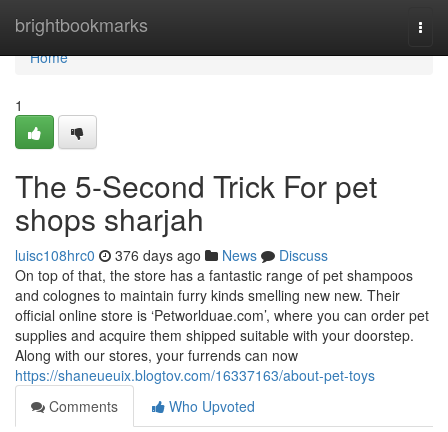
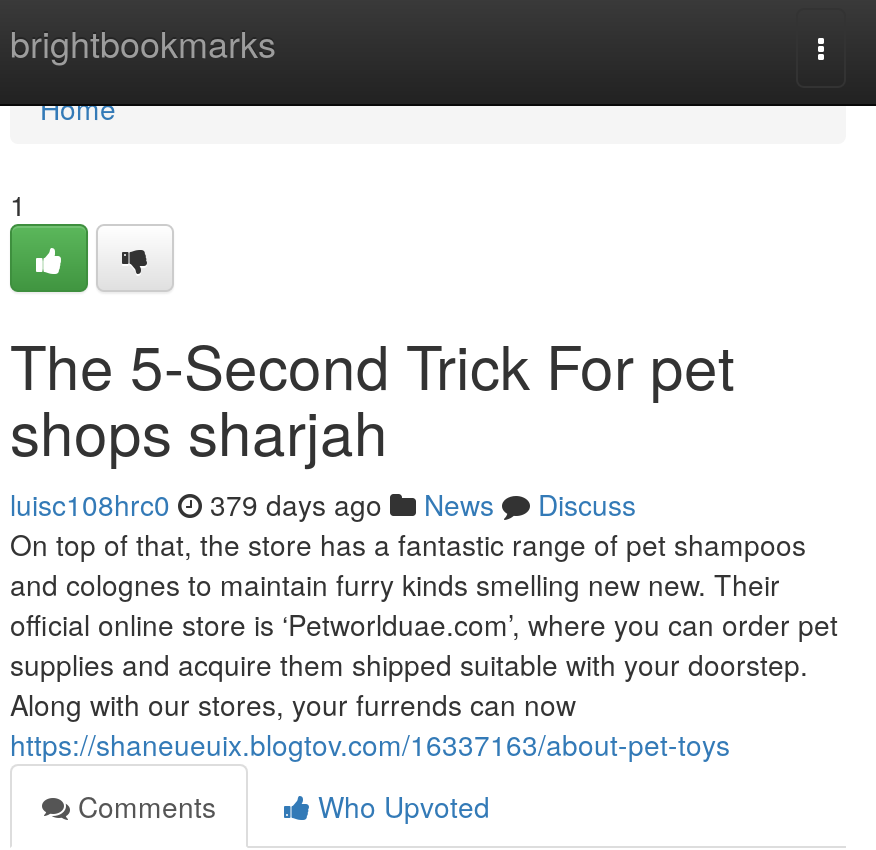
[15,245,328,265] luisc108hrc0 376 days ago News Discuss -> [10,484,636,524] luisc108hrc0 379 days ago News Discuss

